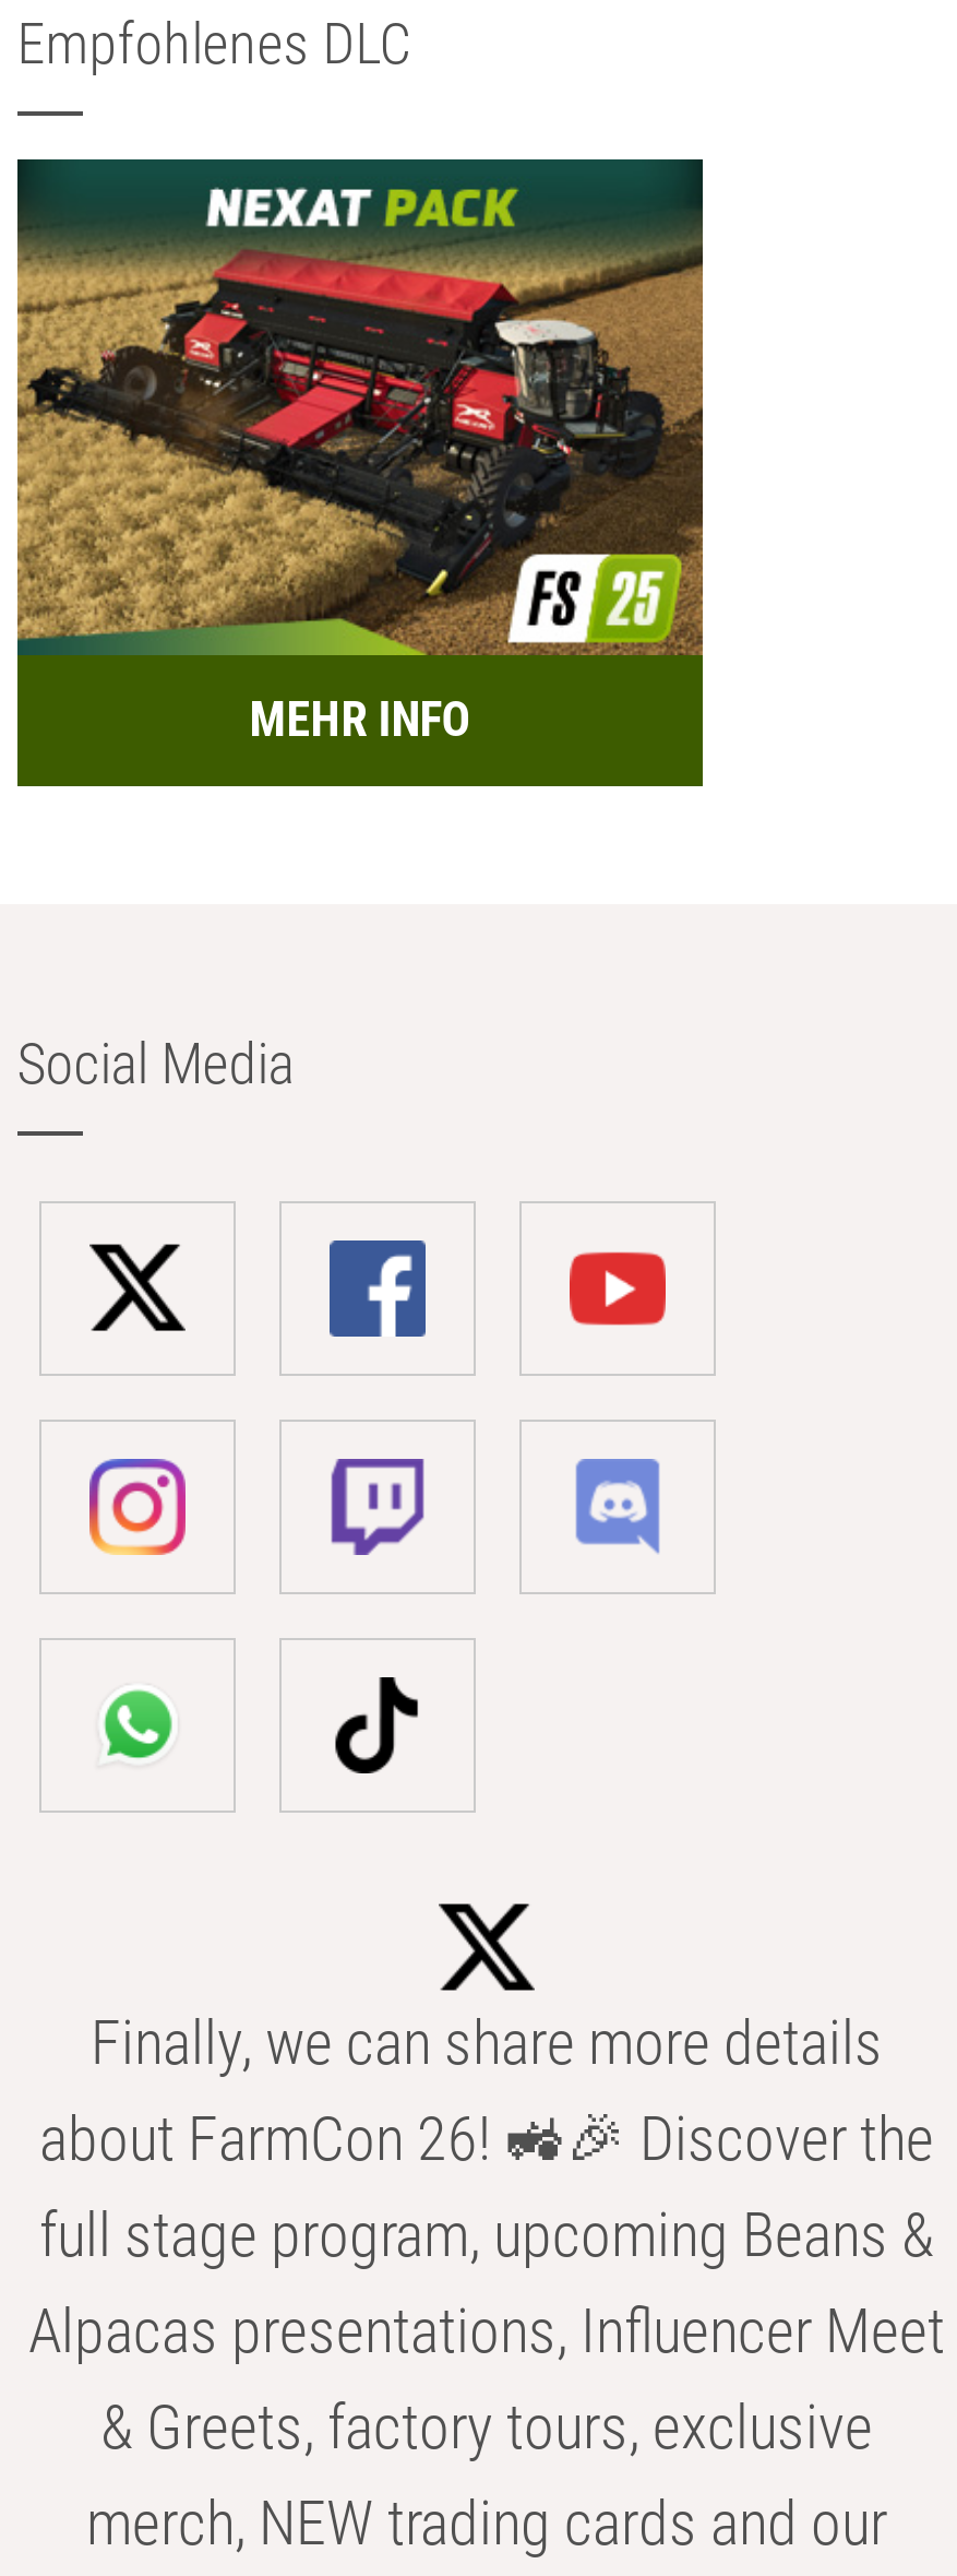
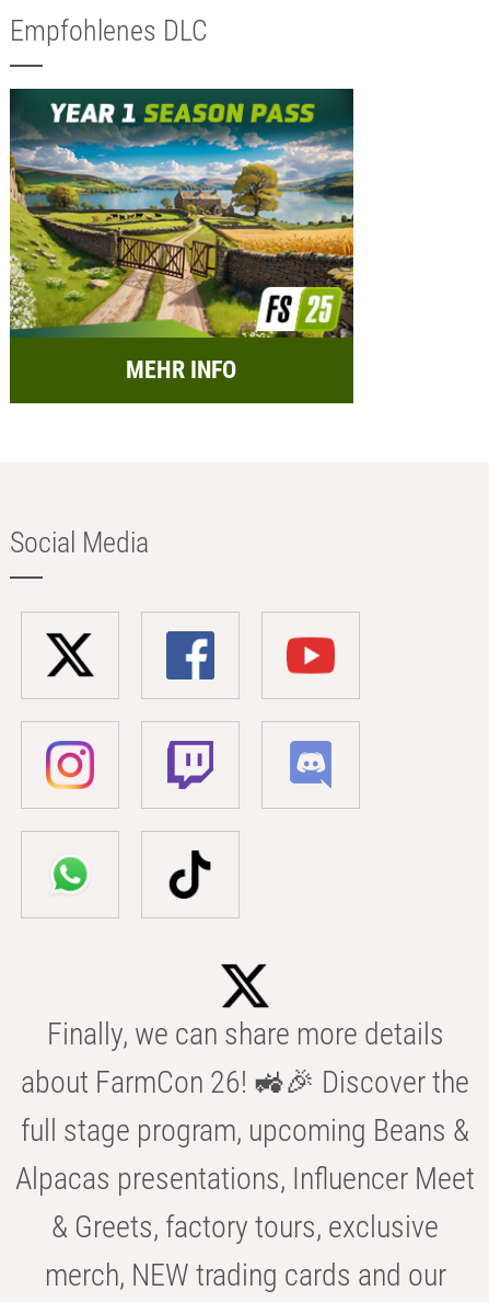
[15,186,705,655] [image] -> [9,102,354,338] [image]

